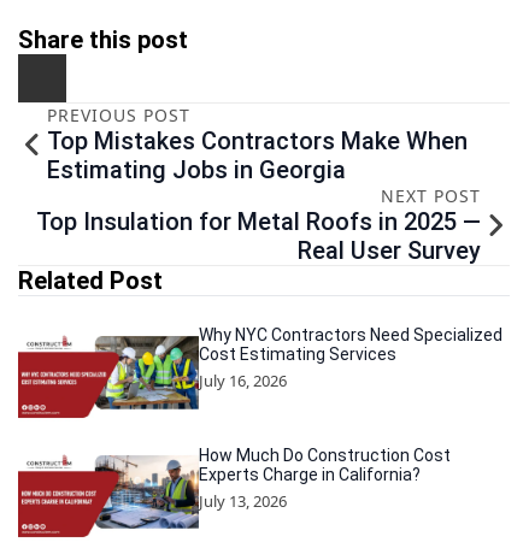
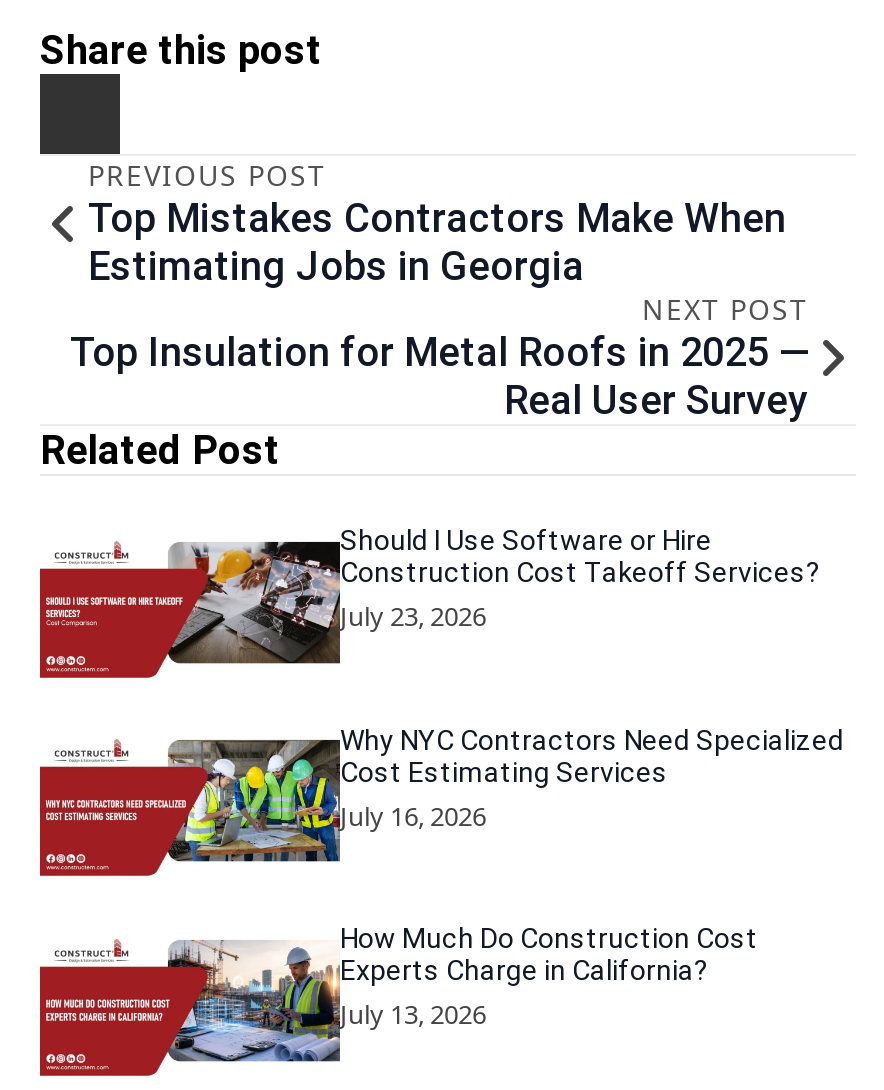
none -> [48,525,820,666] [image] | Should I Use Software or Hire | Construction Cost Takeoff Services? | July 23, 2026

